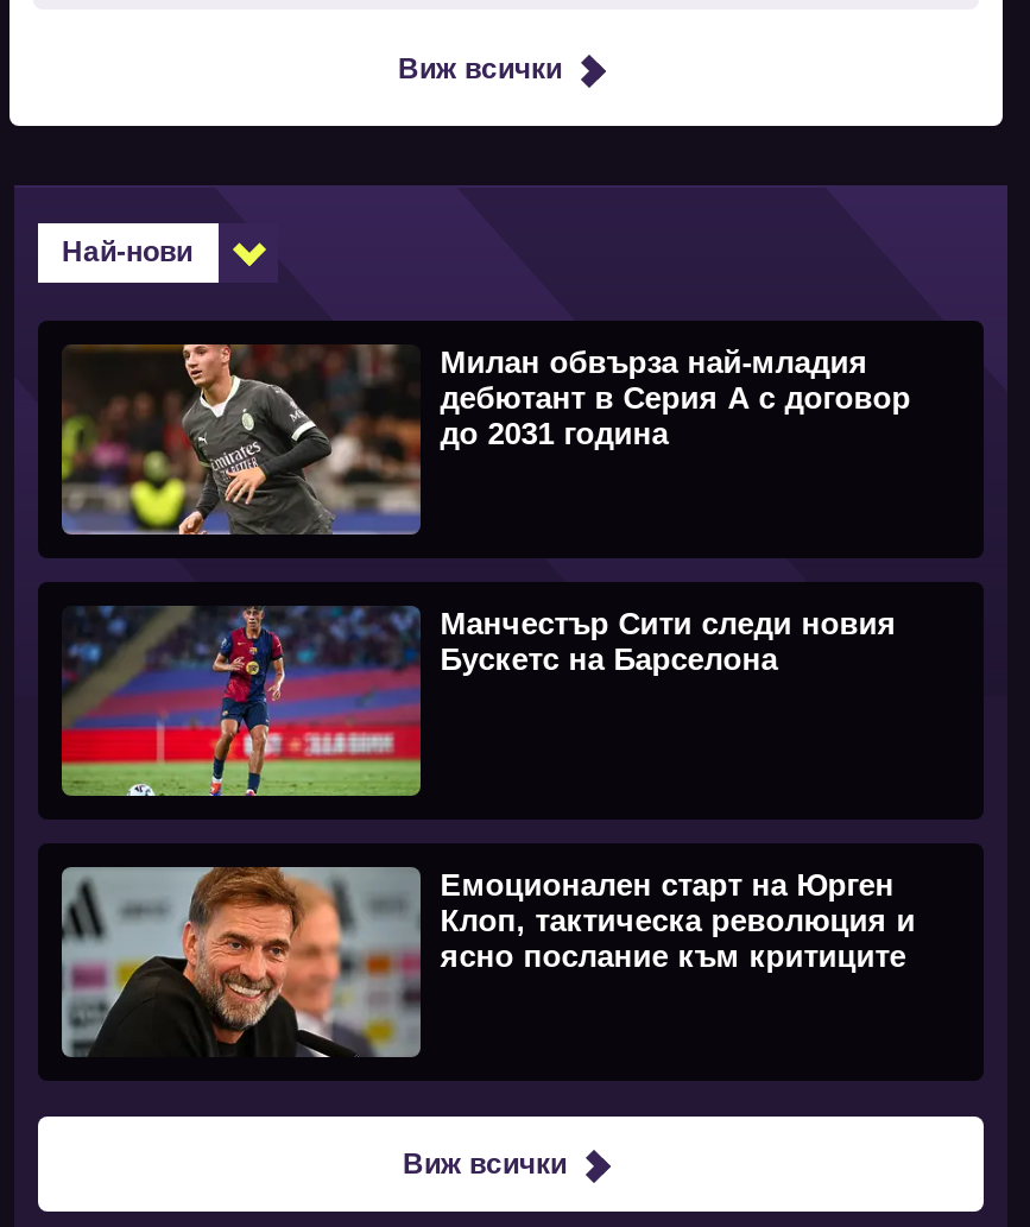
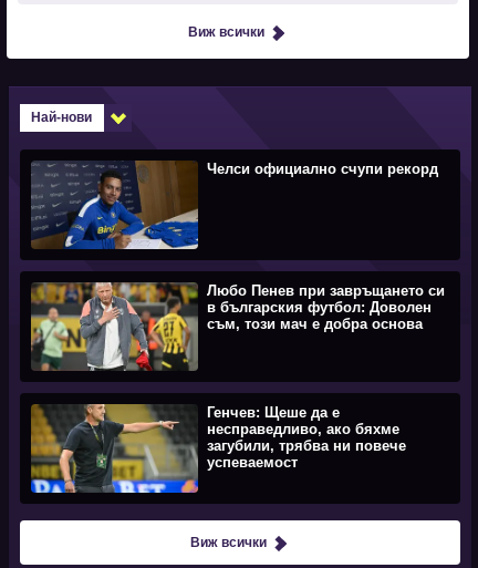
[62,342,910,537] [image] | Милан обвърза най-младия | дебютант в Серия А с договор | до 2031 година -> [31,160,438,250] [image] | Челси официално счупи рекорд
[59,606,896,798] [image] | Манчестър Сити следи новия | Бускетс на Барселона -> [30,281,445,371] [image] | Любо Пенев при завръщането си | в българския футбол: Доволен | съм, този мач е добра основа
[59,865,915,1060] [image] | Емоционален старт на Юрген | Клоп, тактическа революция и | ясно послание към критиците -> [30,403,406,494] [image] | Генчев: Щеше да е | несправедливо, ако бяхме | загубили, трябва ни повече | успеваемост

